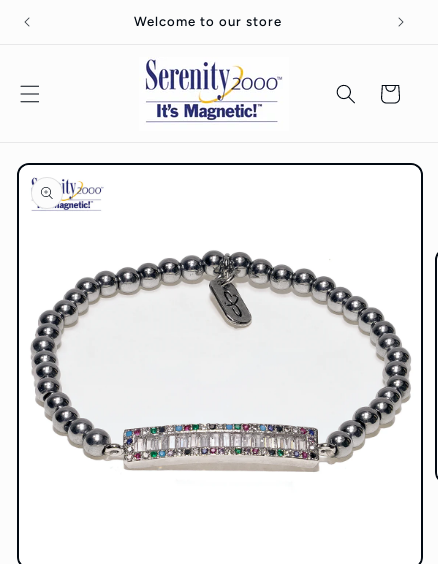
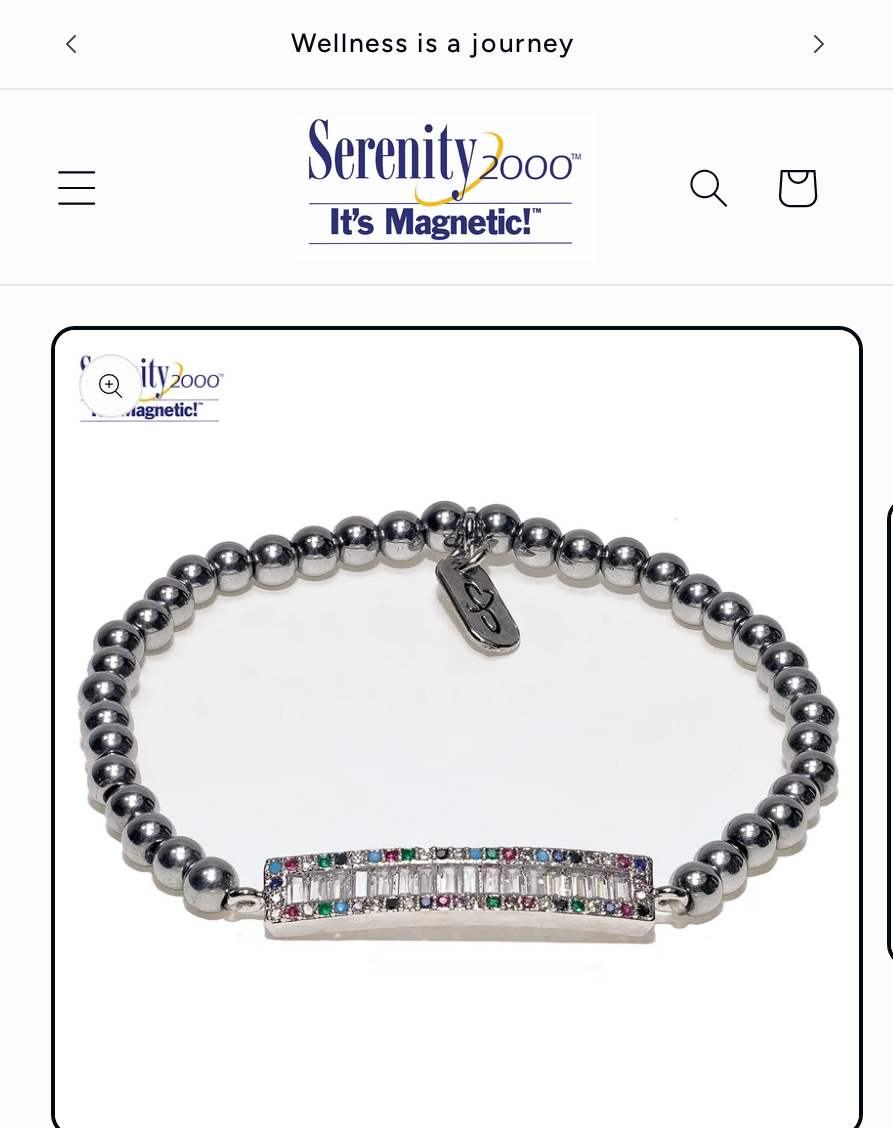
[134,13,282,29] Welcome to our store -> [291,26,575,58] Wellness is a journey

